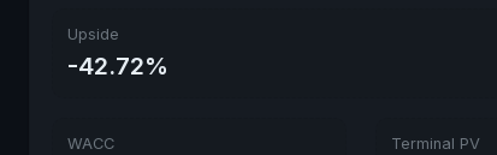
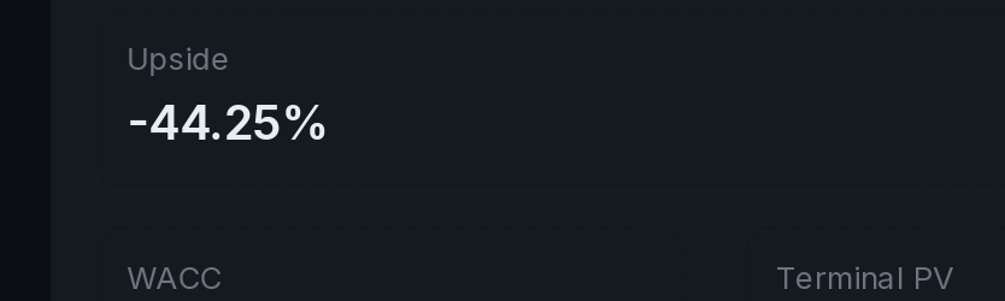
[67,51,168,80] -42.72% -> [127,93,329,151] -44.25%

